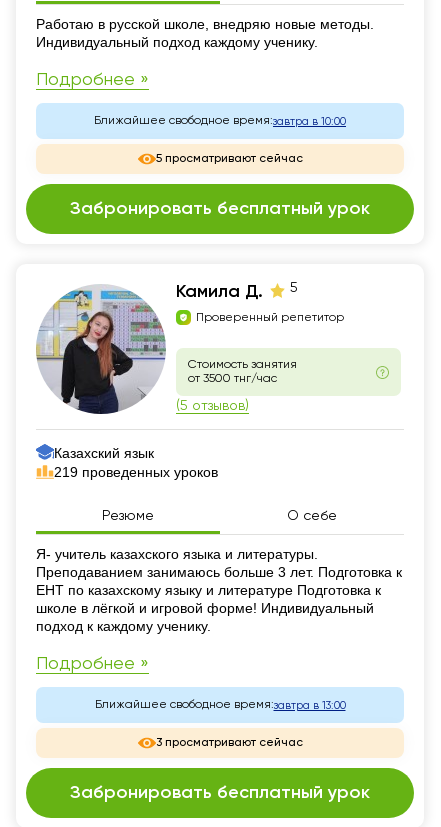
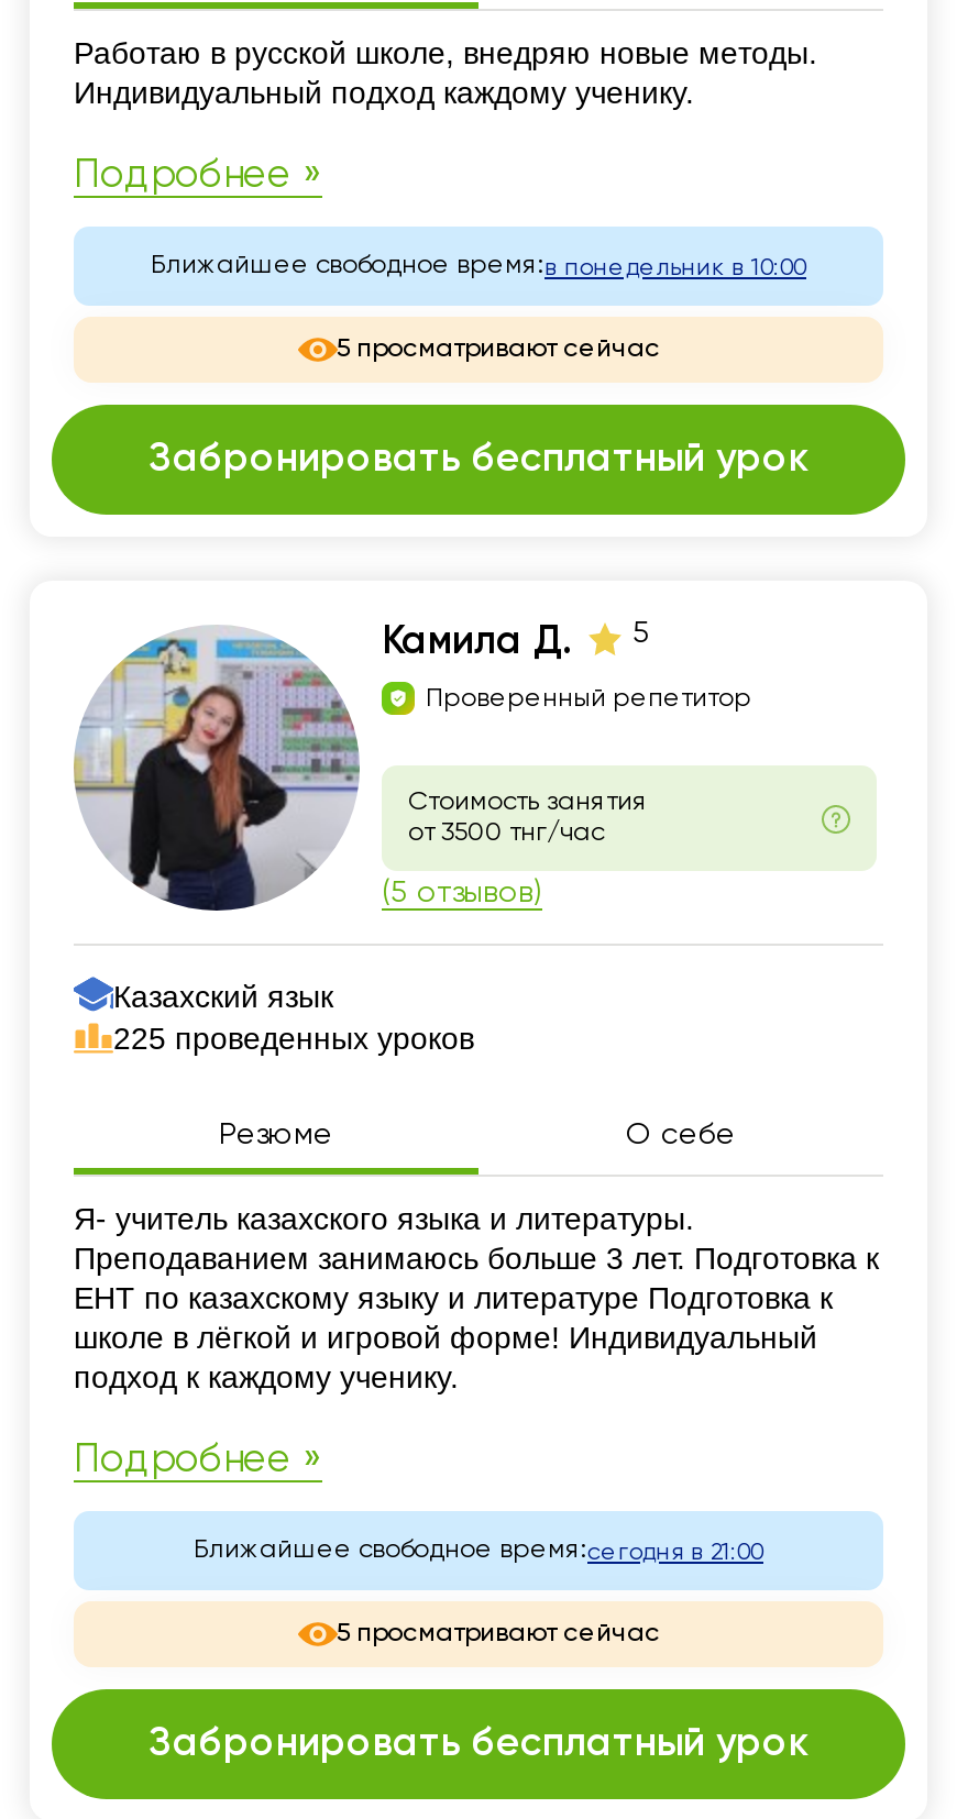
[94,115,346,127] Ближайшее свободное время: завтра в 10:00 -> [151,253,806,280] Ближайшее свободное время: в понедельник в 10:00
[54,464,218,480] 219 проведенных уроков -> [113,1021,474,1056] 225 проведенных уроков
[94,699,345,711] Ближайшее свободное время: завтра в 13:00 -> [194,1538,763,1564] Ближайшее свободное время: сегодня в 21:00
[155,737,302,749] 3 просматривают сейчас -> [337,1621,660,1648] 5 просматривают сейчас

